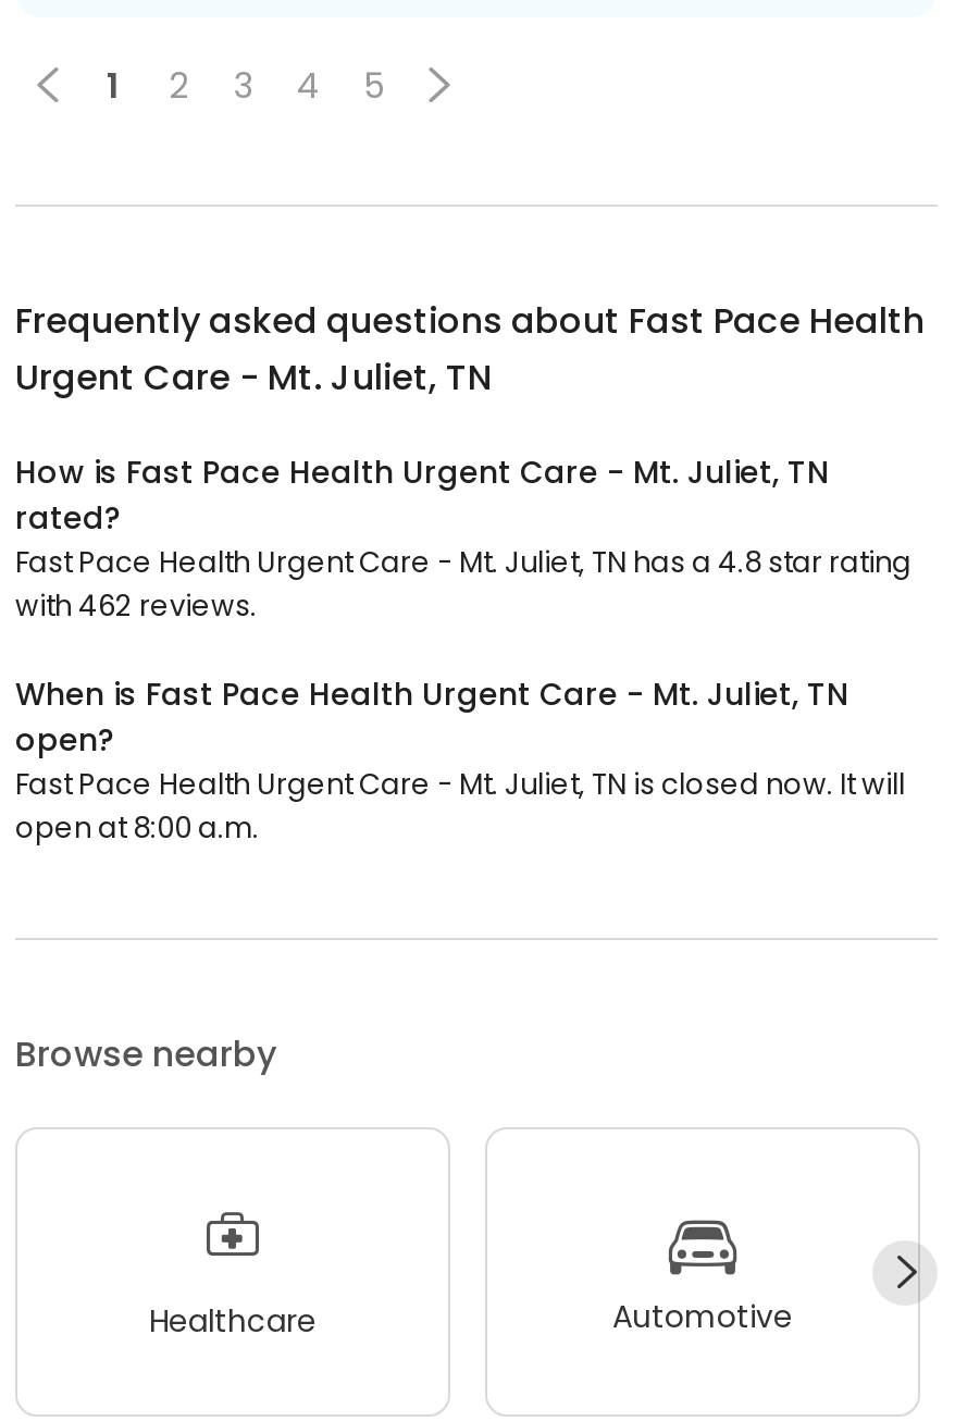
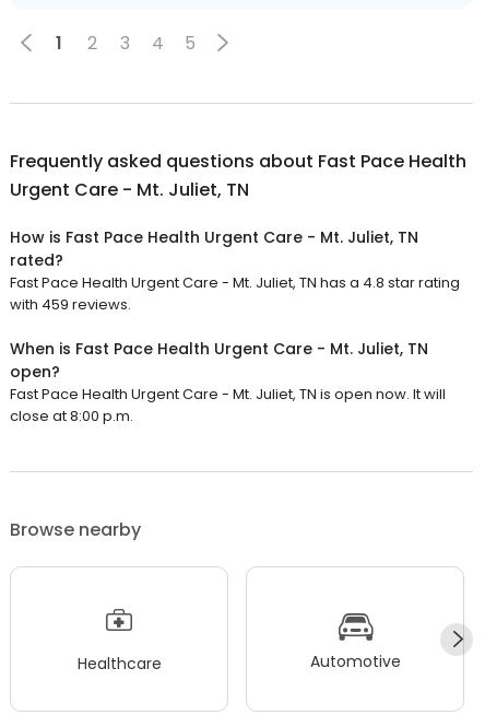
[15,586,257,627] with 462 reviews. -> [10,294,131,315] with 459 reviews.
[15,764,905,806] Fast Pace Health Urgent Care - Mt. Juliet, TN is closed now. It will -> [10,384,446,405] Fast Pace Health Urgent Care - Mt. Juliet, TN is open now. It will
[15,808,259,849] open at 8:00 a.m. -> [10,406,133,427] close at 8:00 p.m.

